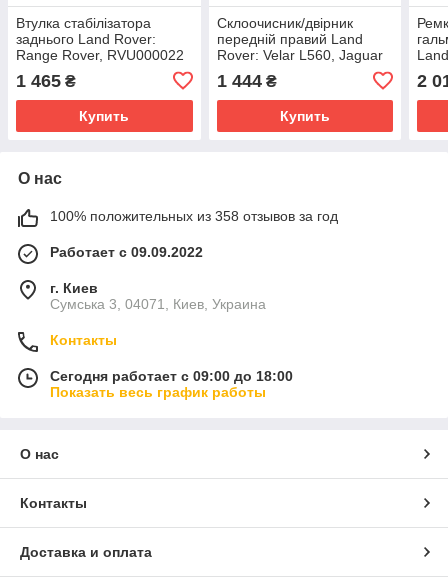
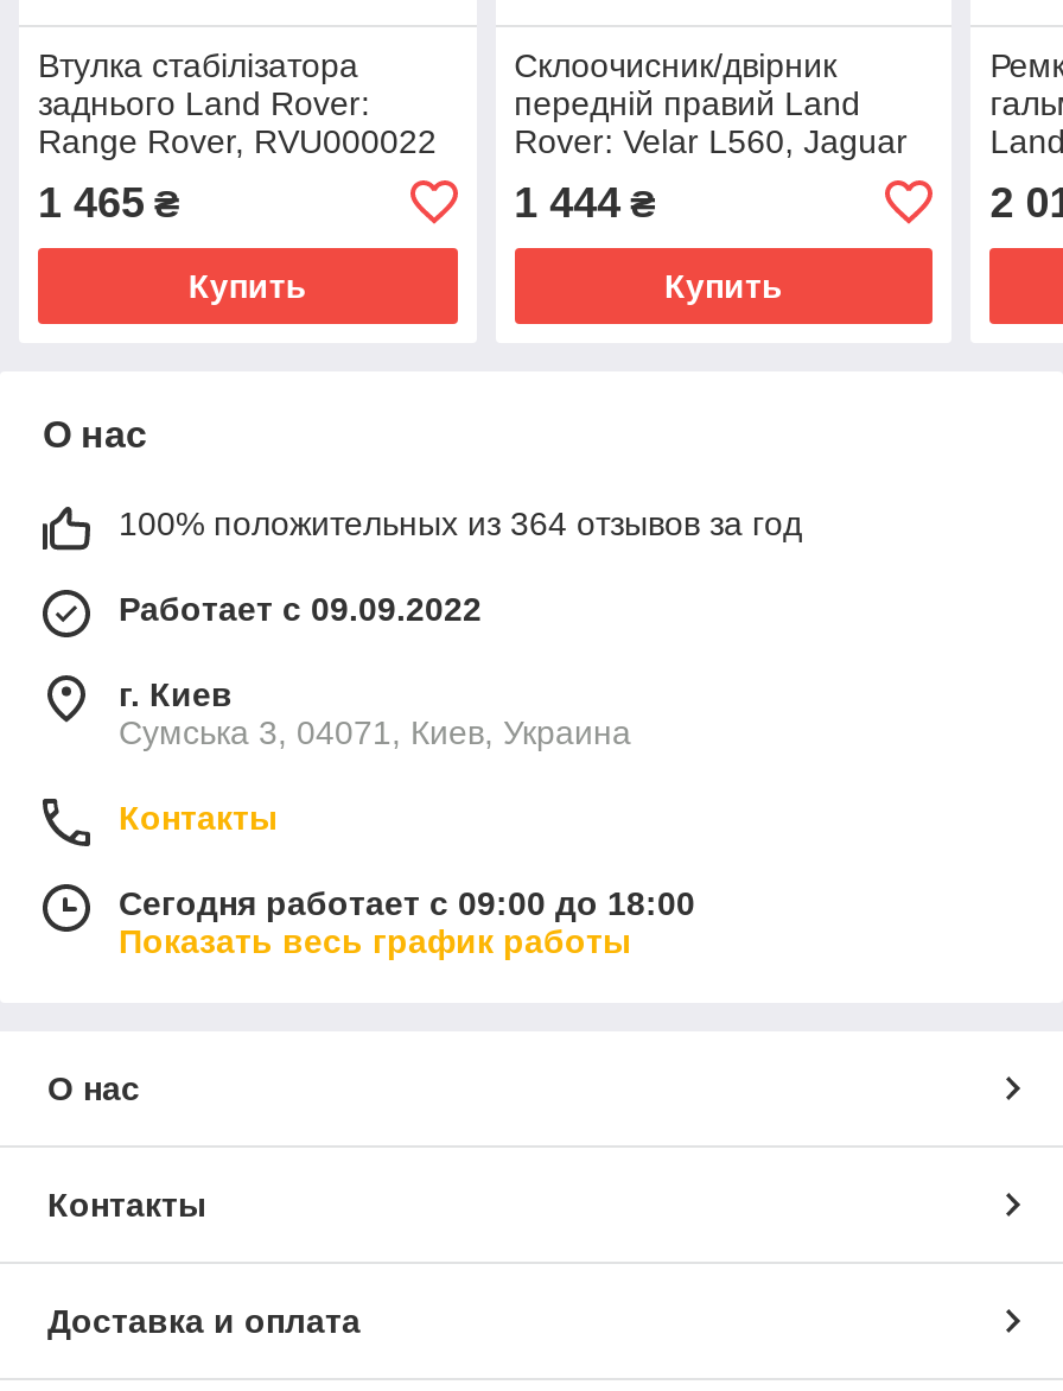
[50,208,338,224] 100% положительных из 358 отзывов за год -> [119,504,802,542] 100% положительных из 364 отзывов за год

